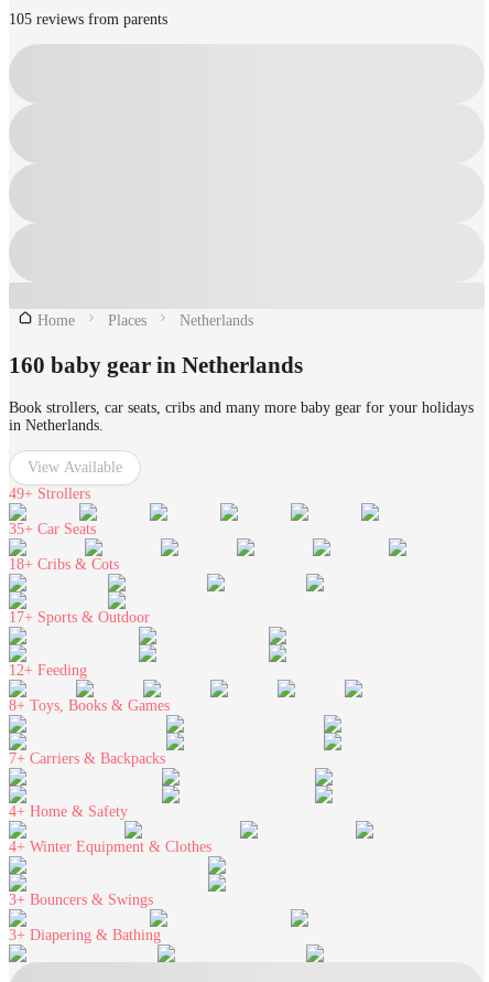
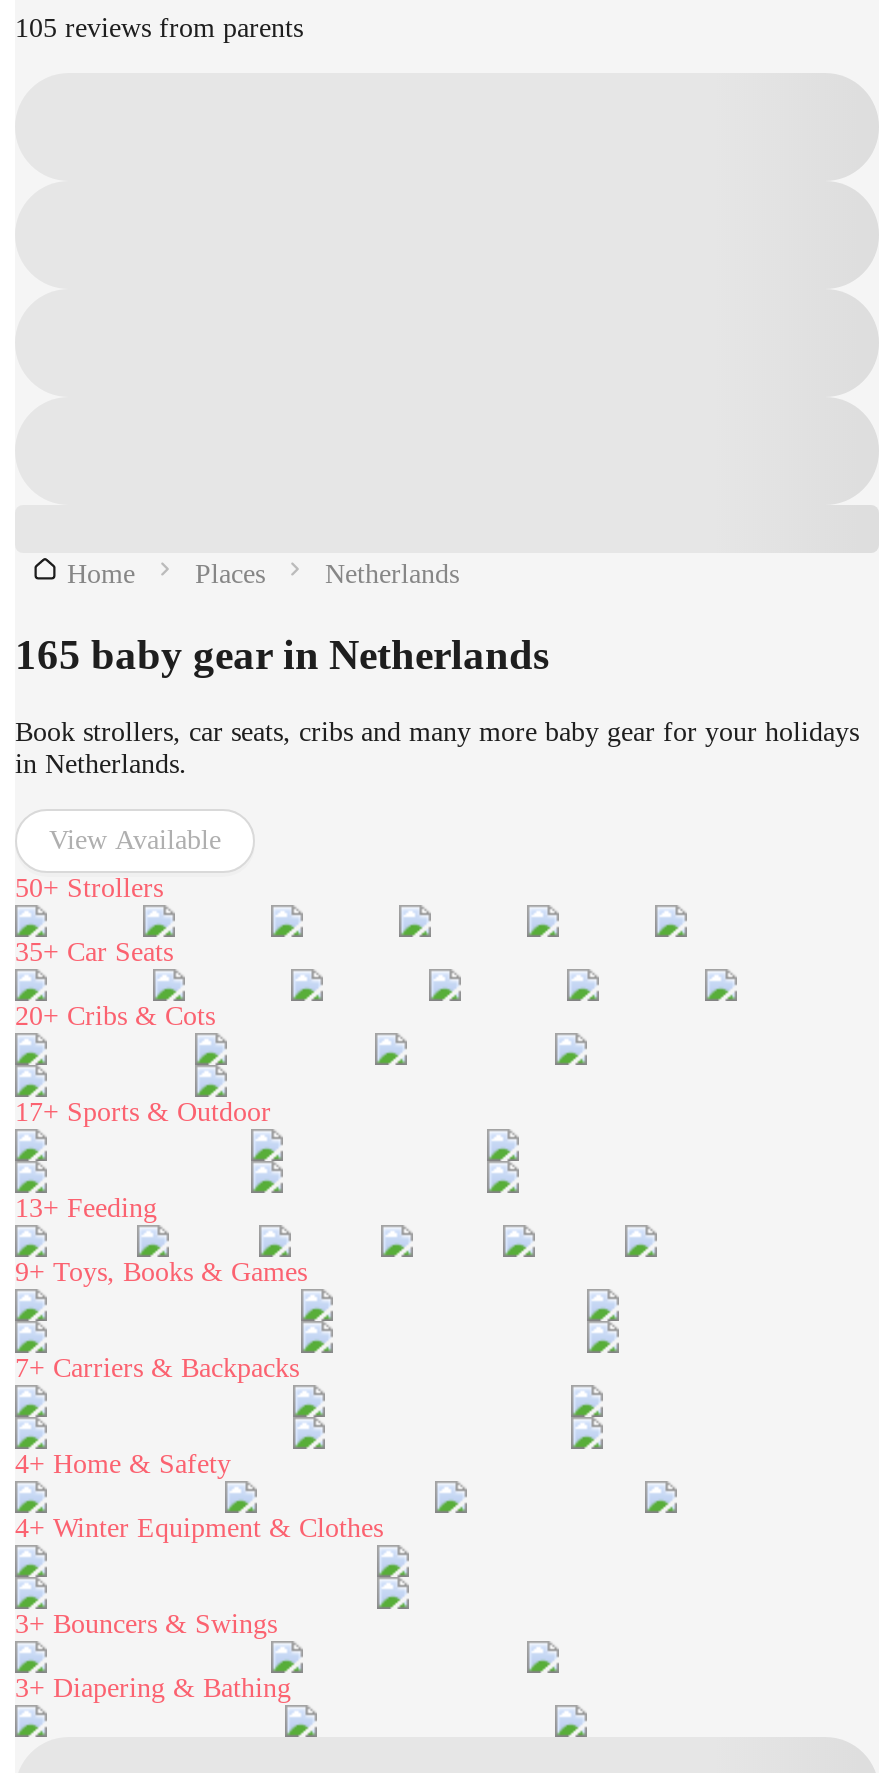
[9,352,303,379] 160 baby gear in Netherlands -> [15,631,549,679] 165 baby gear in Netherlands
[9,485,90,501] 49+ Strollers -> [15,872,163,902] 50+ Strollers
[9,556,119,572] 18+ Cribs & Cots -> [15,1000,215,1030] 20+ Cribs & Cots
[9,661,87,678] 12+ Feeding -> [15,1192,157,1222] 13+ Feeding
[9,697,170,713] 8+ Toys, Books & Games -> [15,1256,307,1286] 9+ Toys, Books & Games

